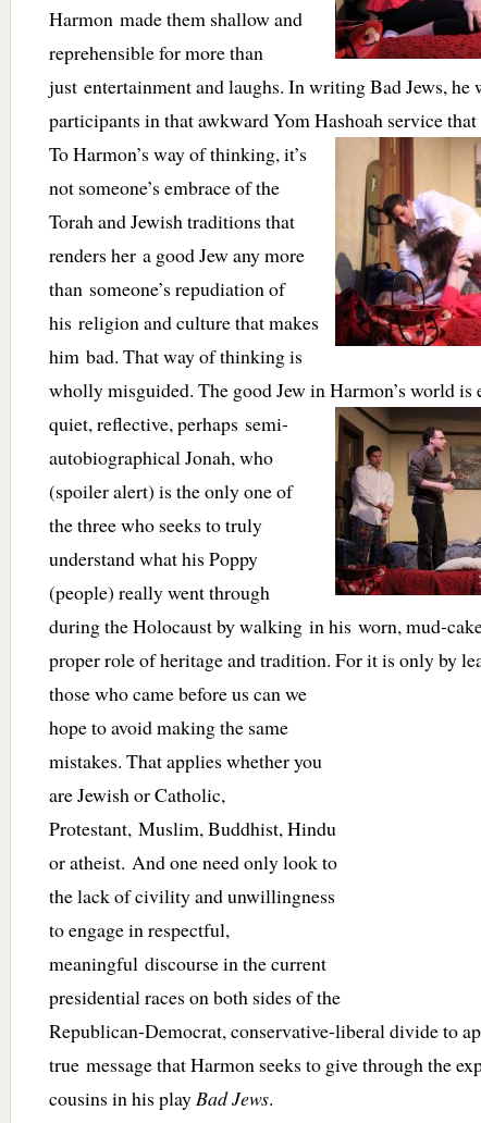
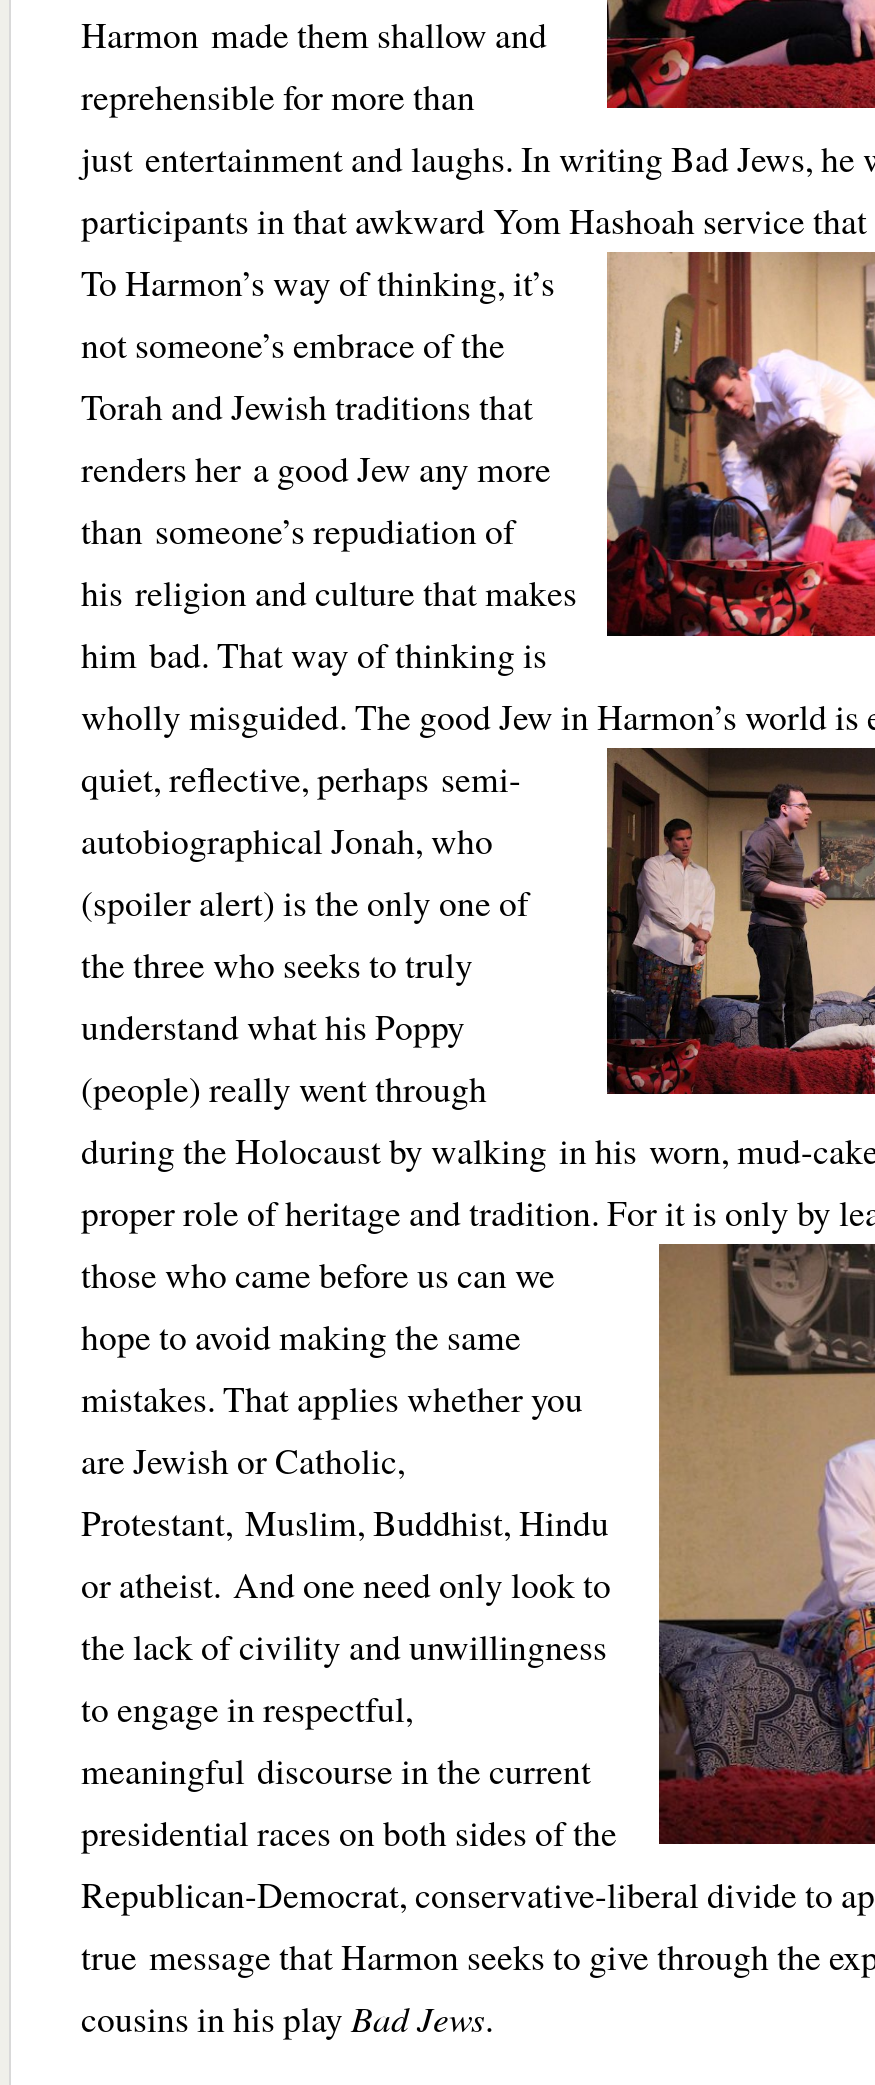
none -> [657,1242,869,1846] [image]

